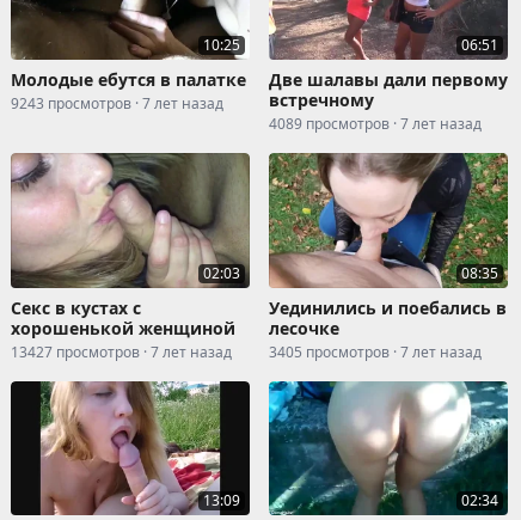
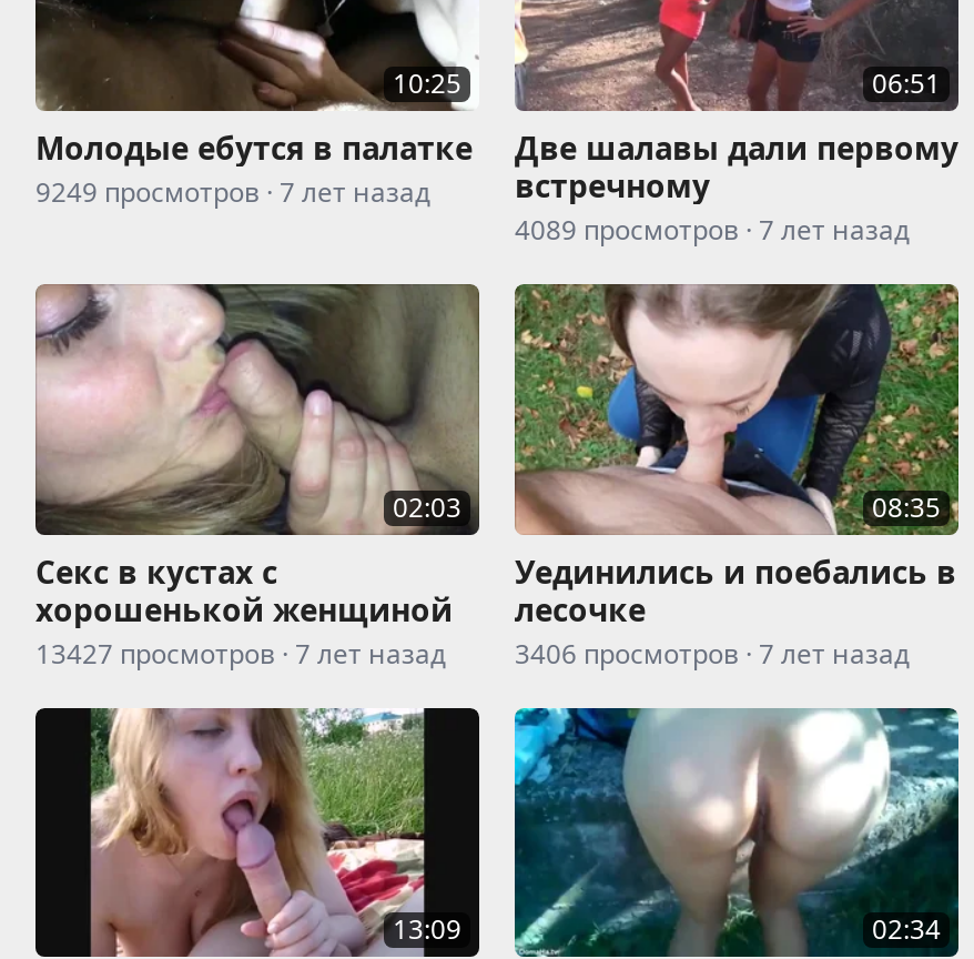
[11,93,223,114] 9243 просмотров · 7 лет назад -> [35,173,430,211] 9249 просмотров · 7 лет назад
[269,341,482,362] 3405 просмотров · 7 лет назад -> [515,634,910,672] 3406 просмотров · 7 лет назад

